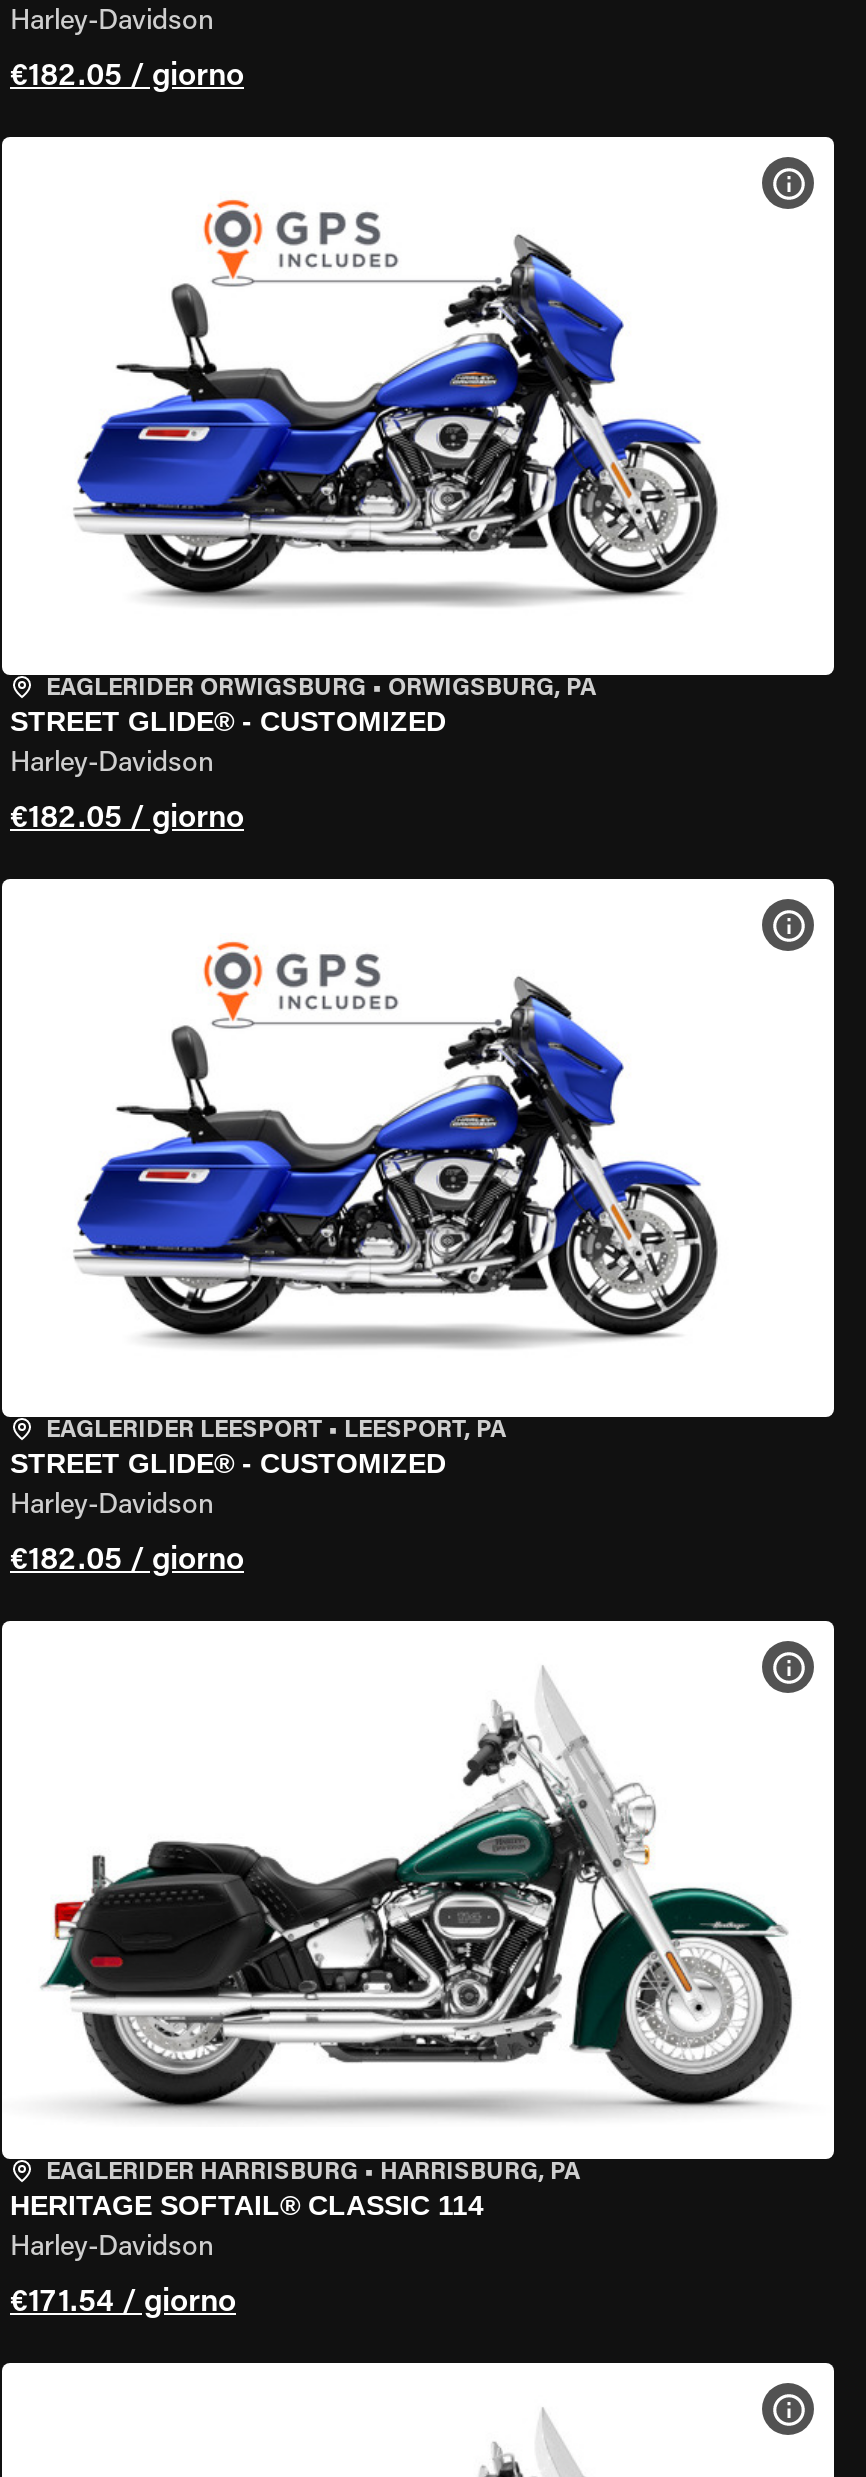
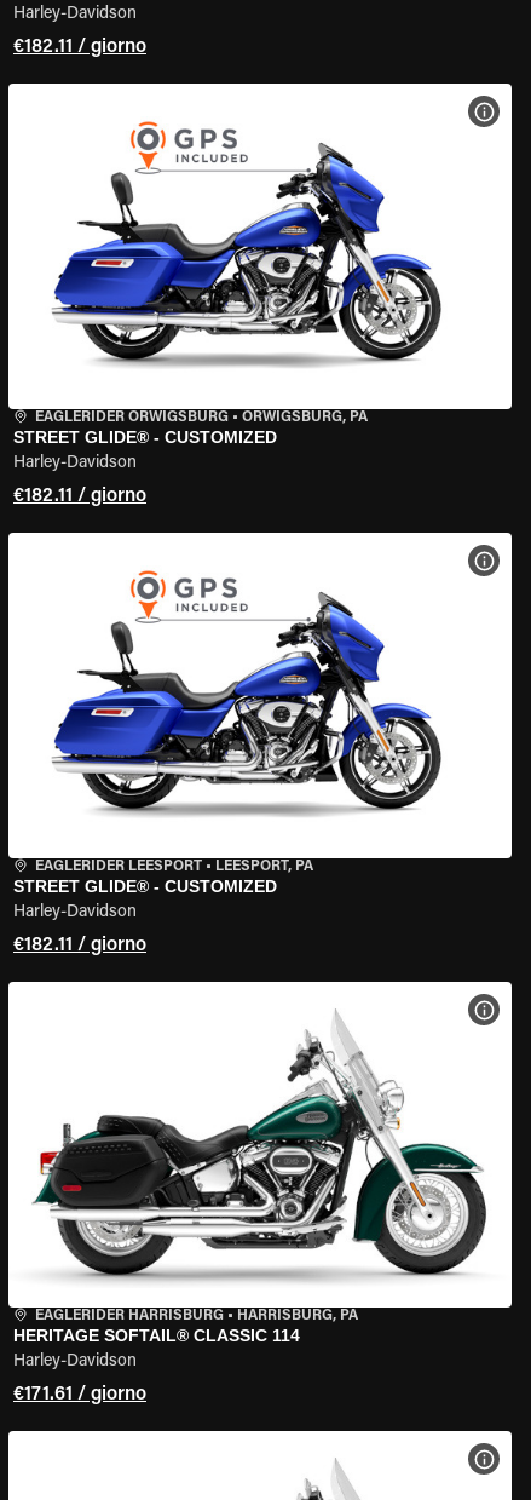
[10,61,244,93] €182.05 / giorno -> [13,38,146,57] €182.11 / giorno
[10,803,244,835] €182.05 / giorno -> [13,487,146,506] €182.11 / giorno
[10,1545,244,1577] €182.05 / giorno -> [13,936,146,955] €182.11 / giorno
[10,2287,236,2319] €171.54 / giorno -> [13,1385,146,1404] €171.61 / giorno

